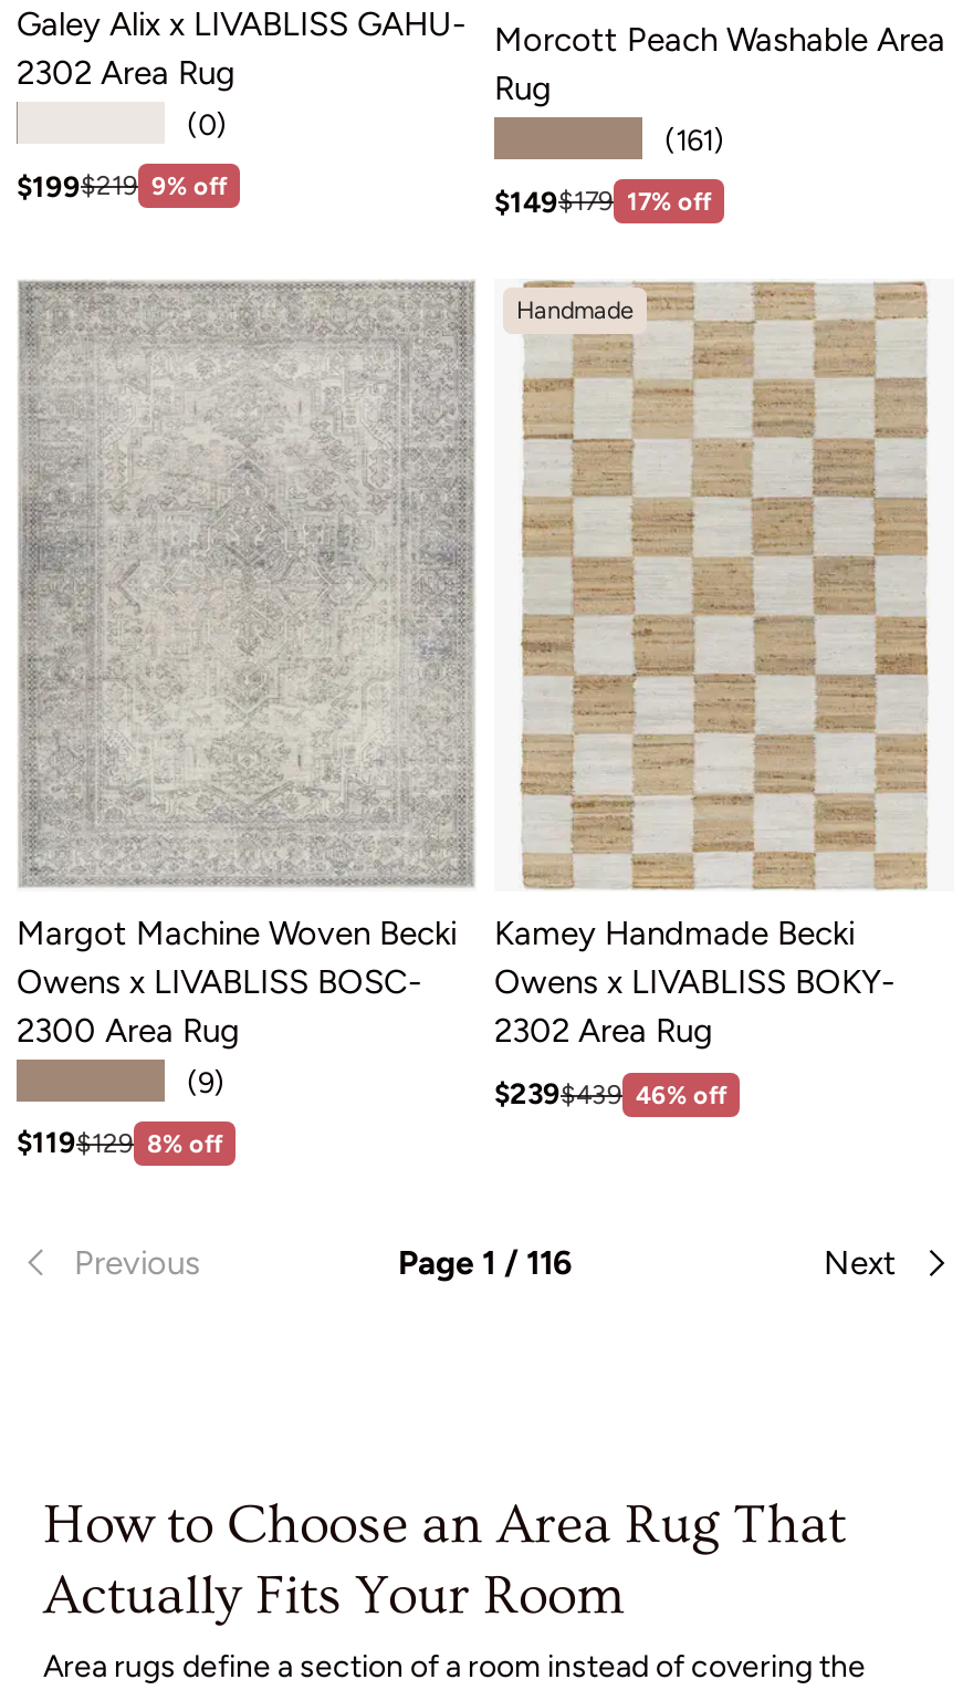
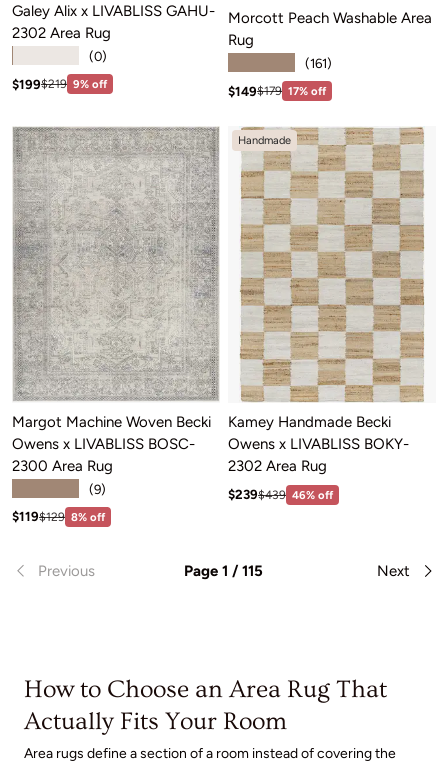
[398,1244,573,1284] Page 1 / 116 -> [184,562,263,580] Page 1 / 115

